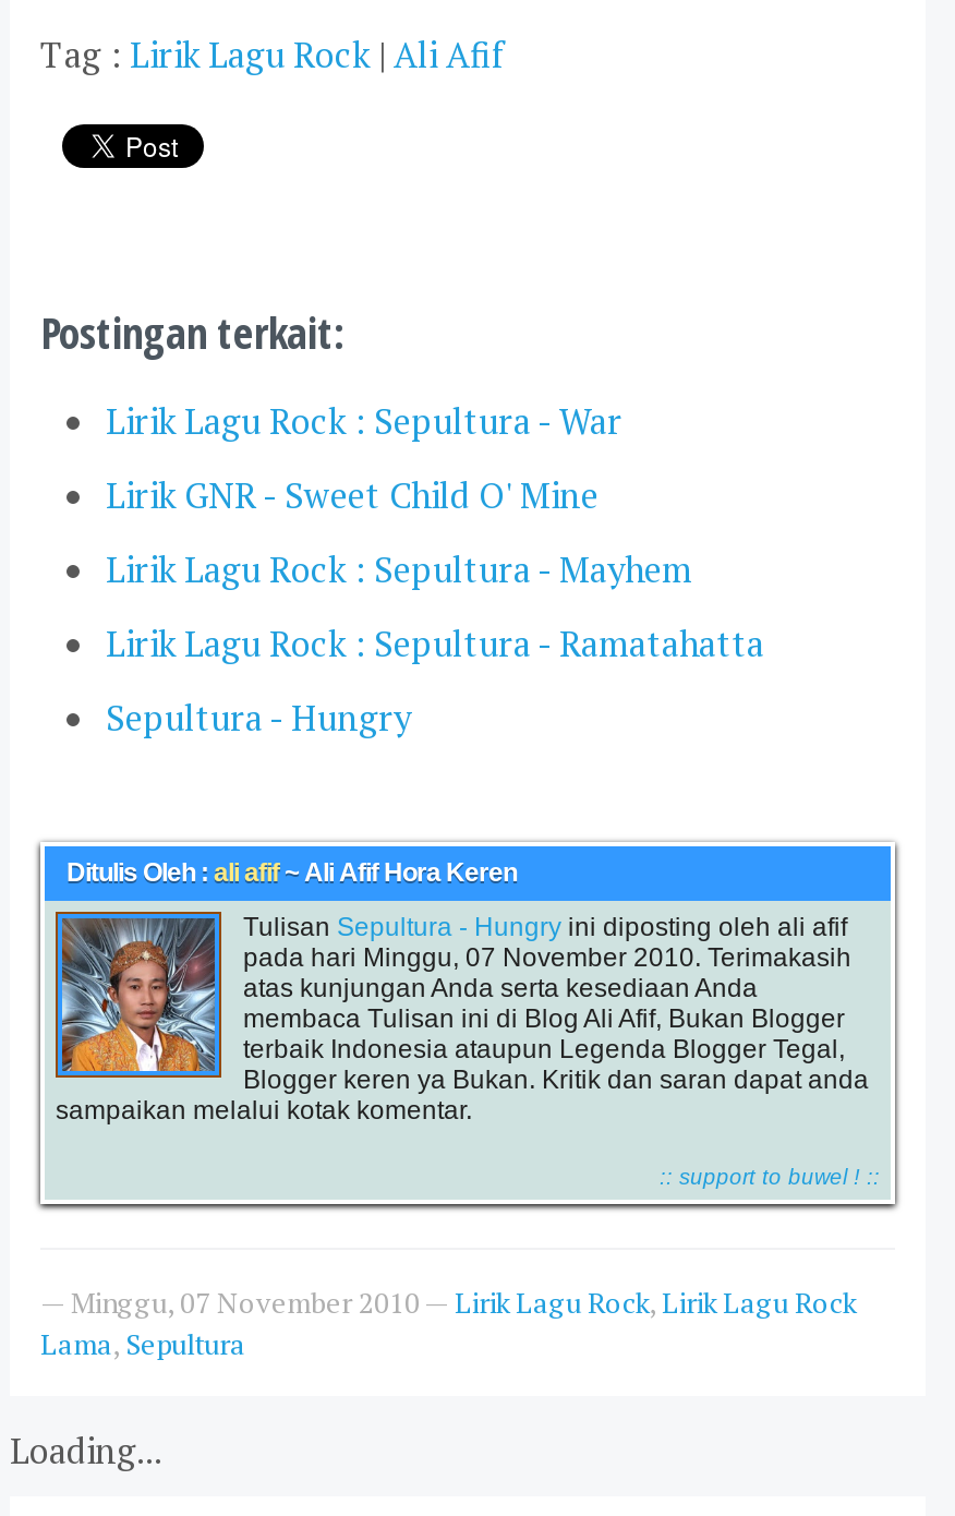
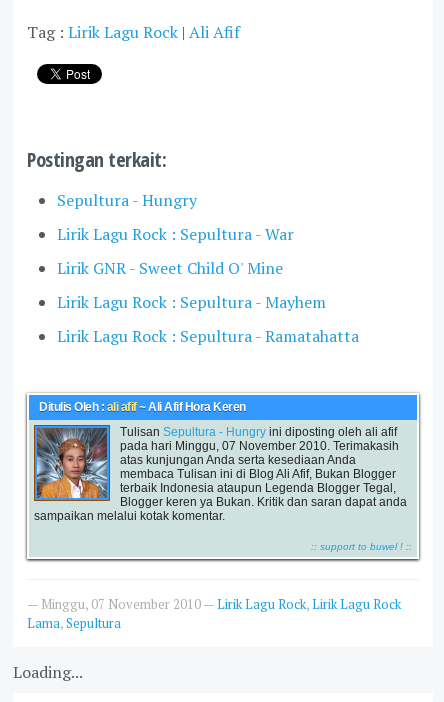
moved [106,397,764,667] -> [57,223,359,347]: Lirik Lagu Rock : Sepultura - War | Lirik GNR - Sweet Child O' Mine | Lirik Lagu Rock : Sepultura - Mayhem | Lirik Lagu Rock : Sepultura - Ramatahatta
moved [106,694,411,742] -> [57,189,197,211]: Sepultura - Hungry

